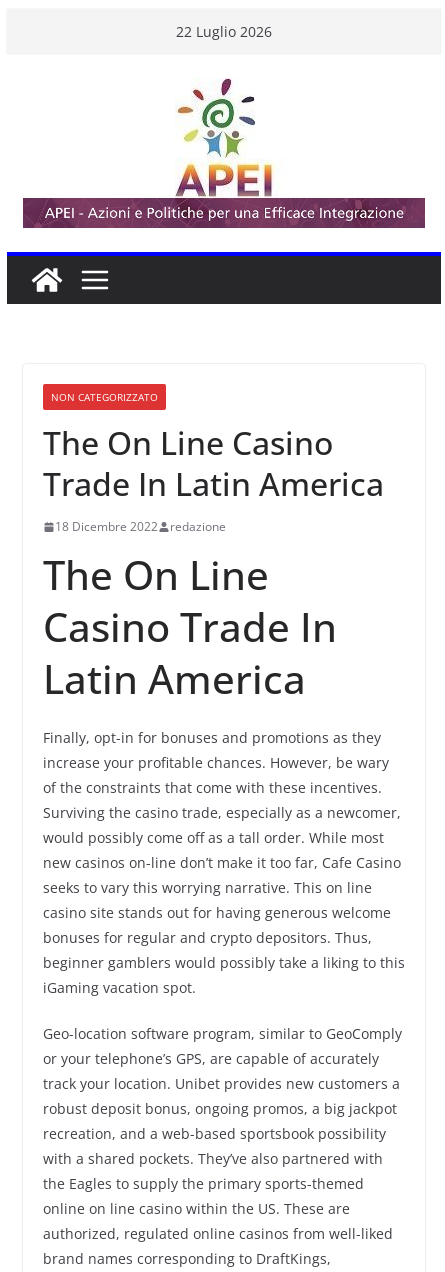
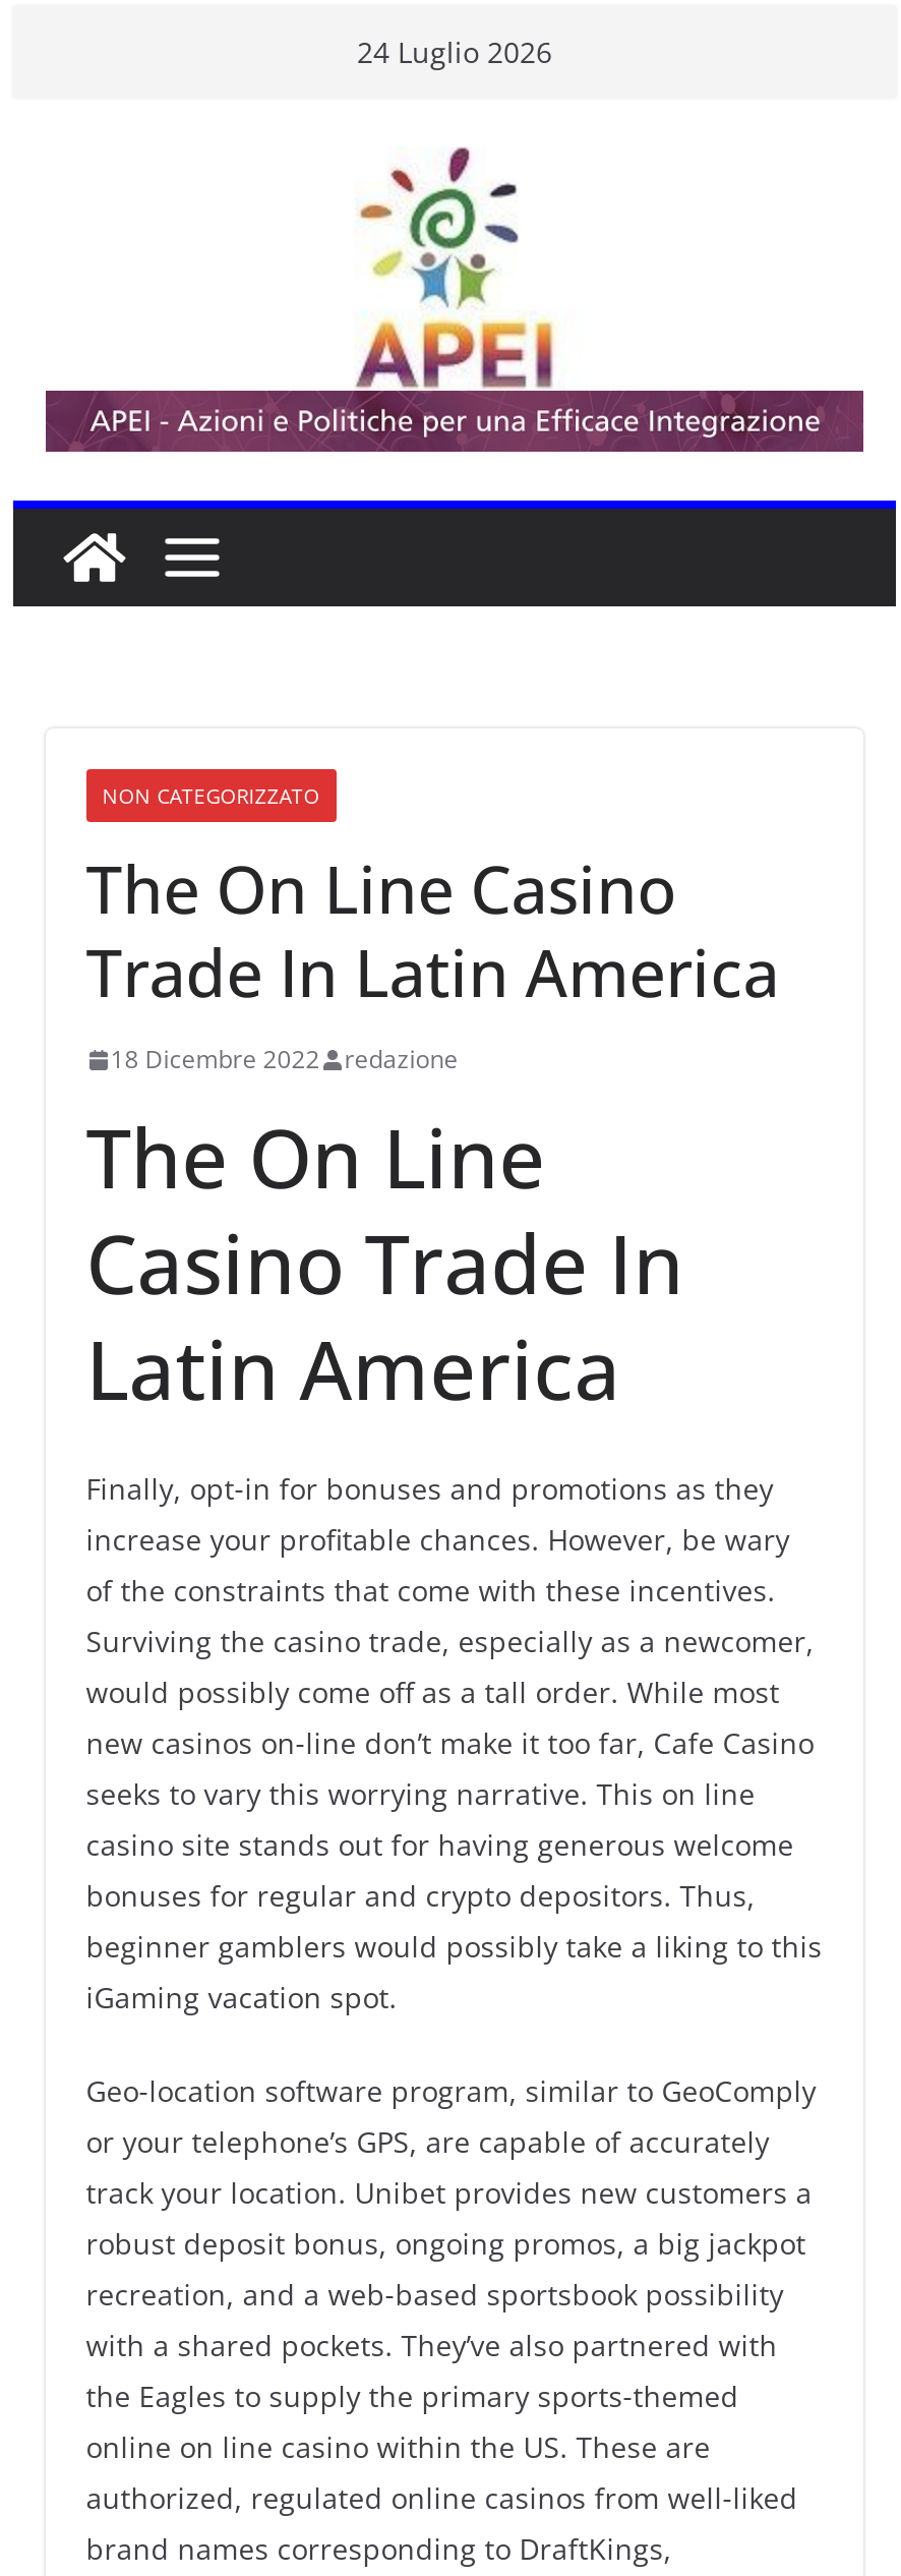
[176,22,272,41] 22 Luglio 2026 -> [357,33,552,71] 24 Luglio 2026

